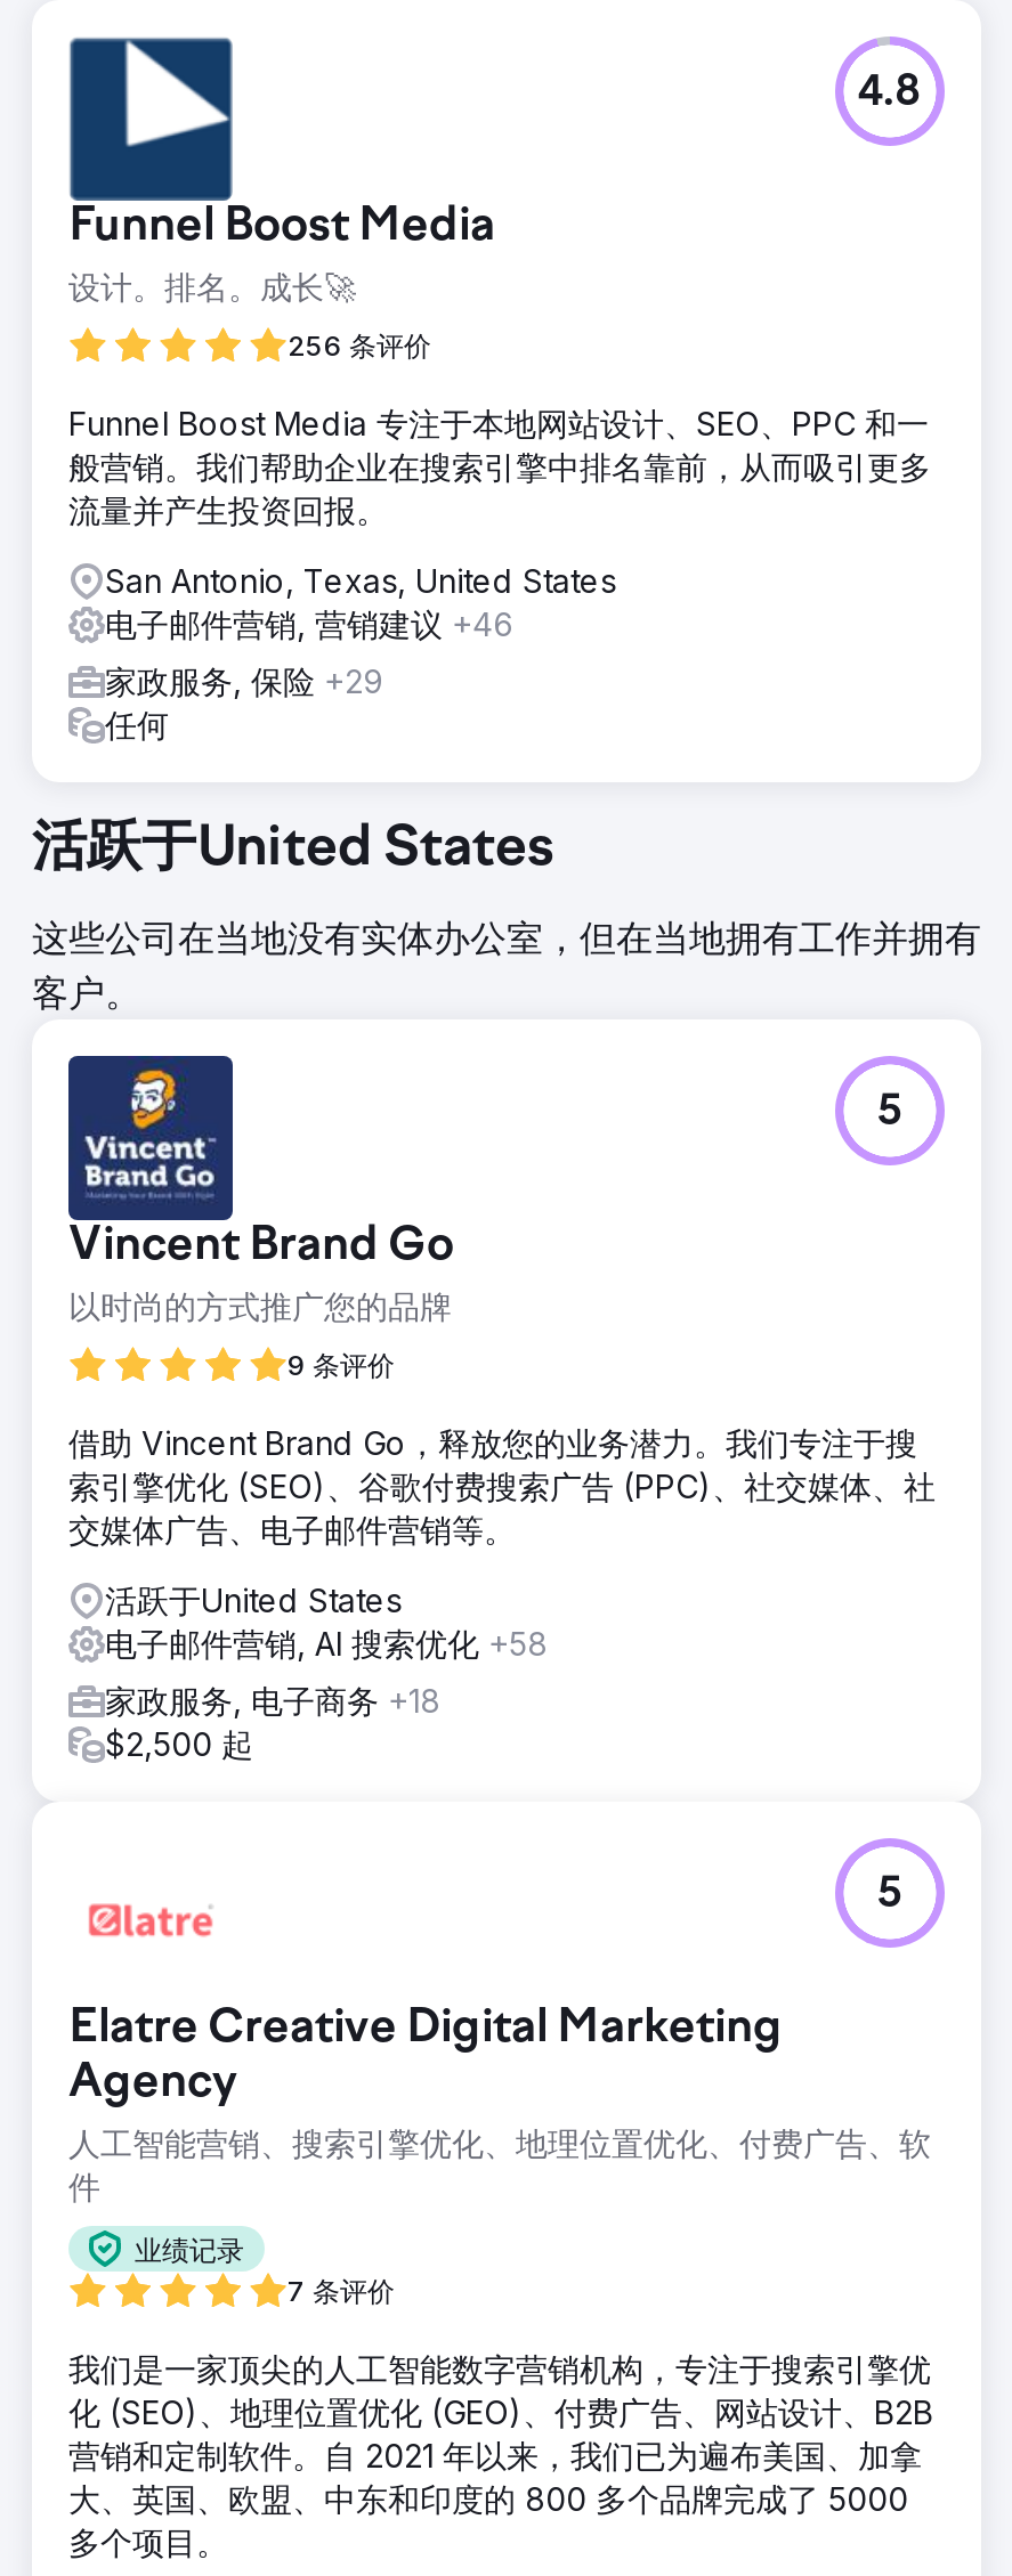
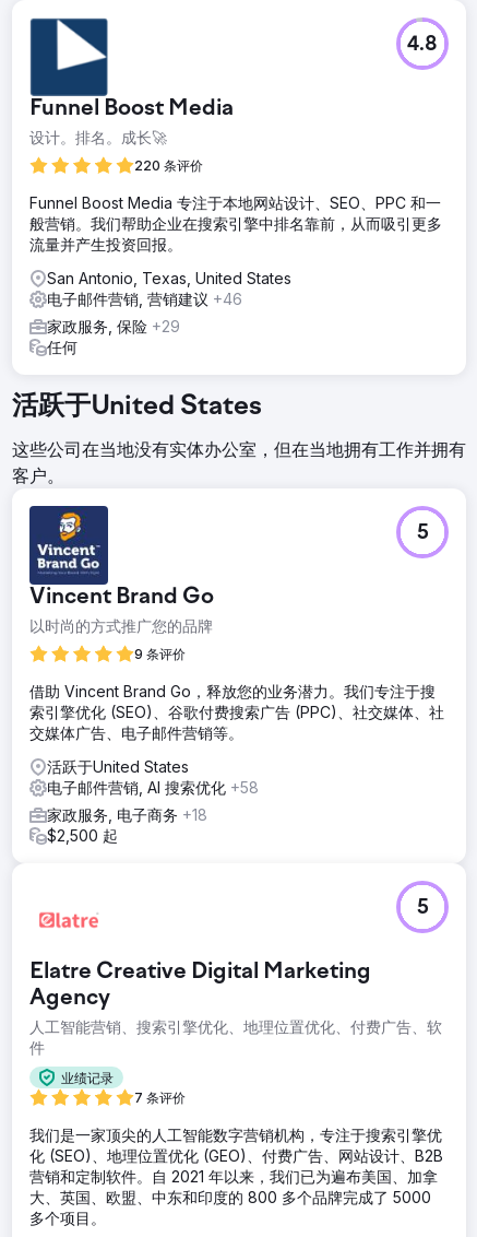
[288,328,431,363] 256 条评价 -> [134,157,203,174] 220 条评价

